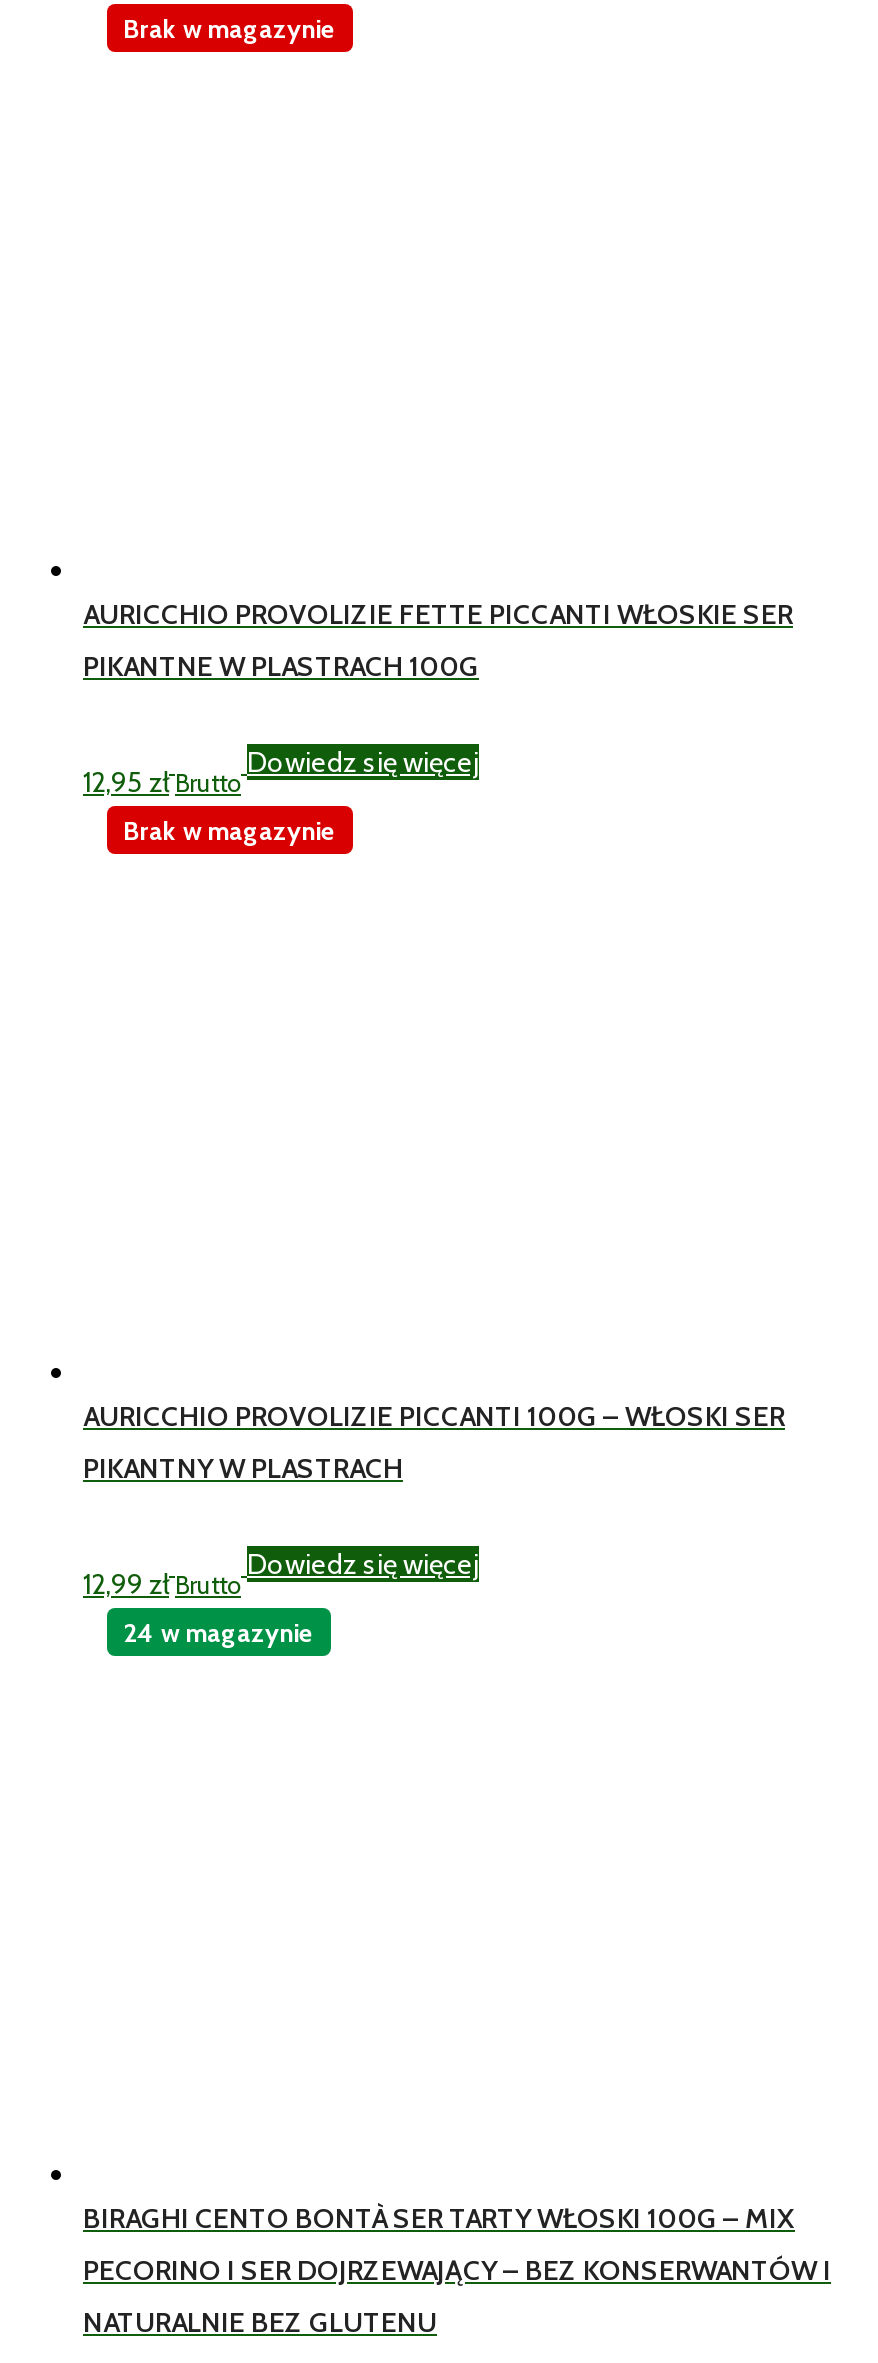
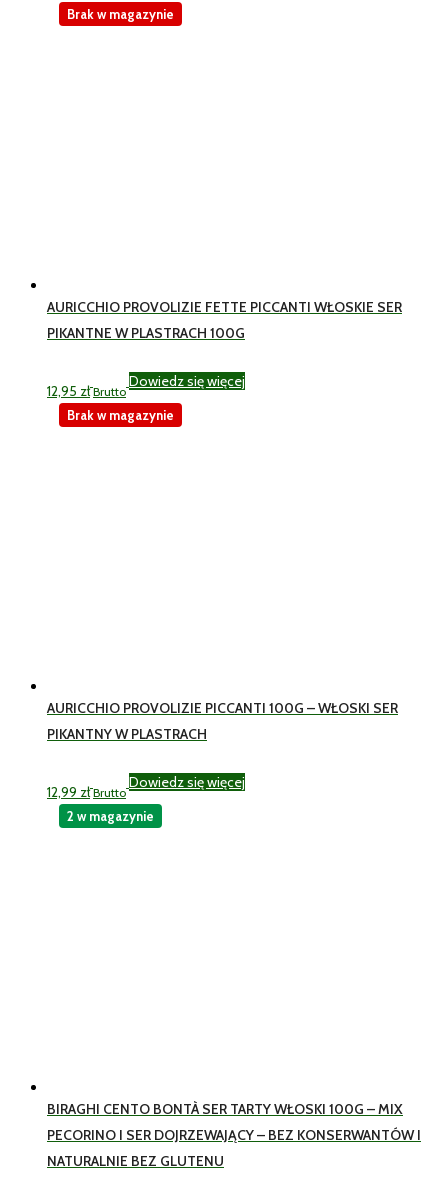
[123,1616,315,1648] 24 w magazynie -> [67,808,154,824] 2 w magazynie

